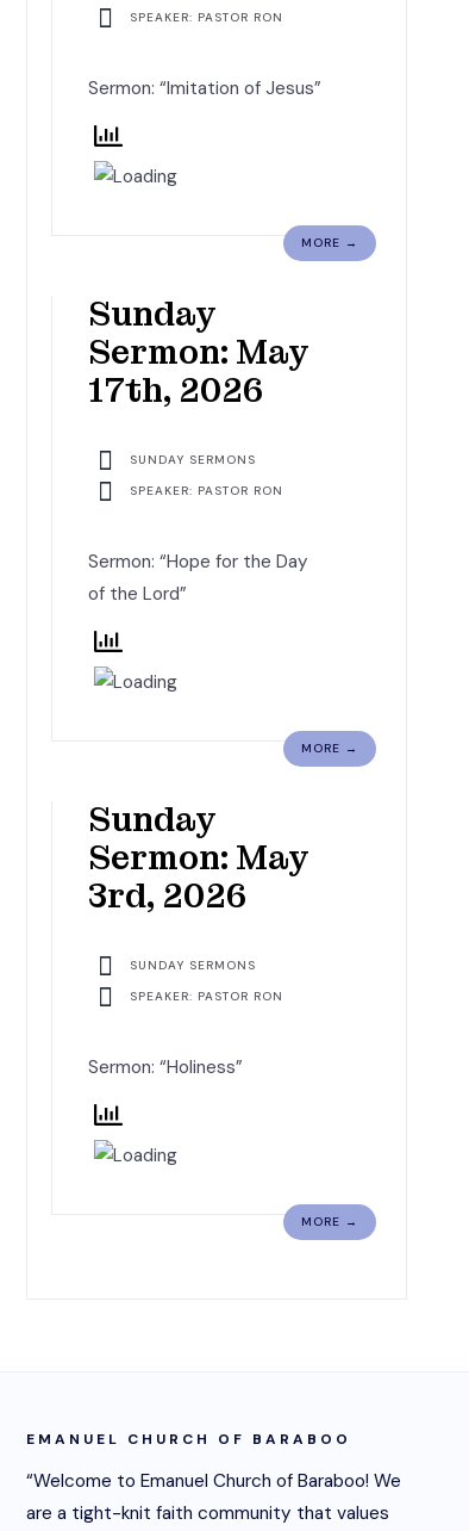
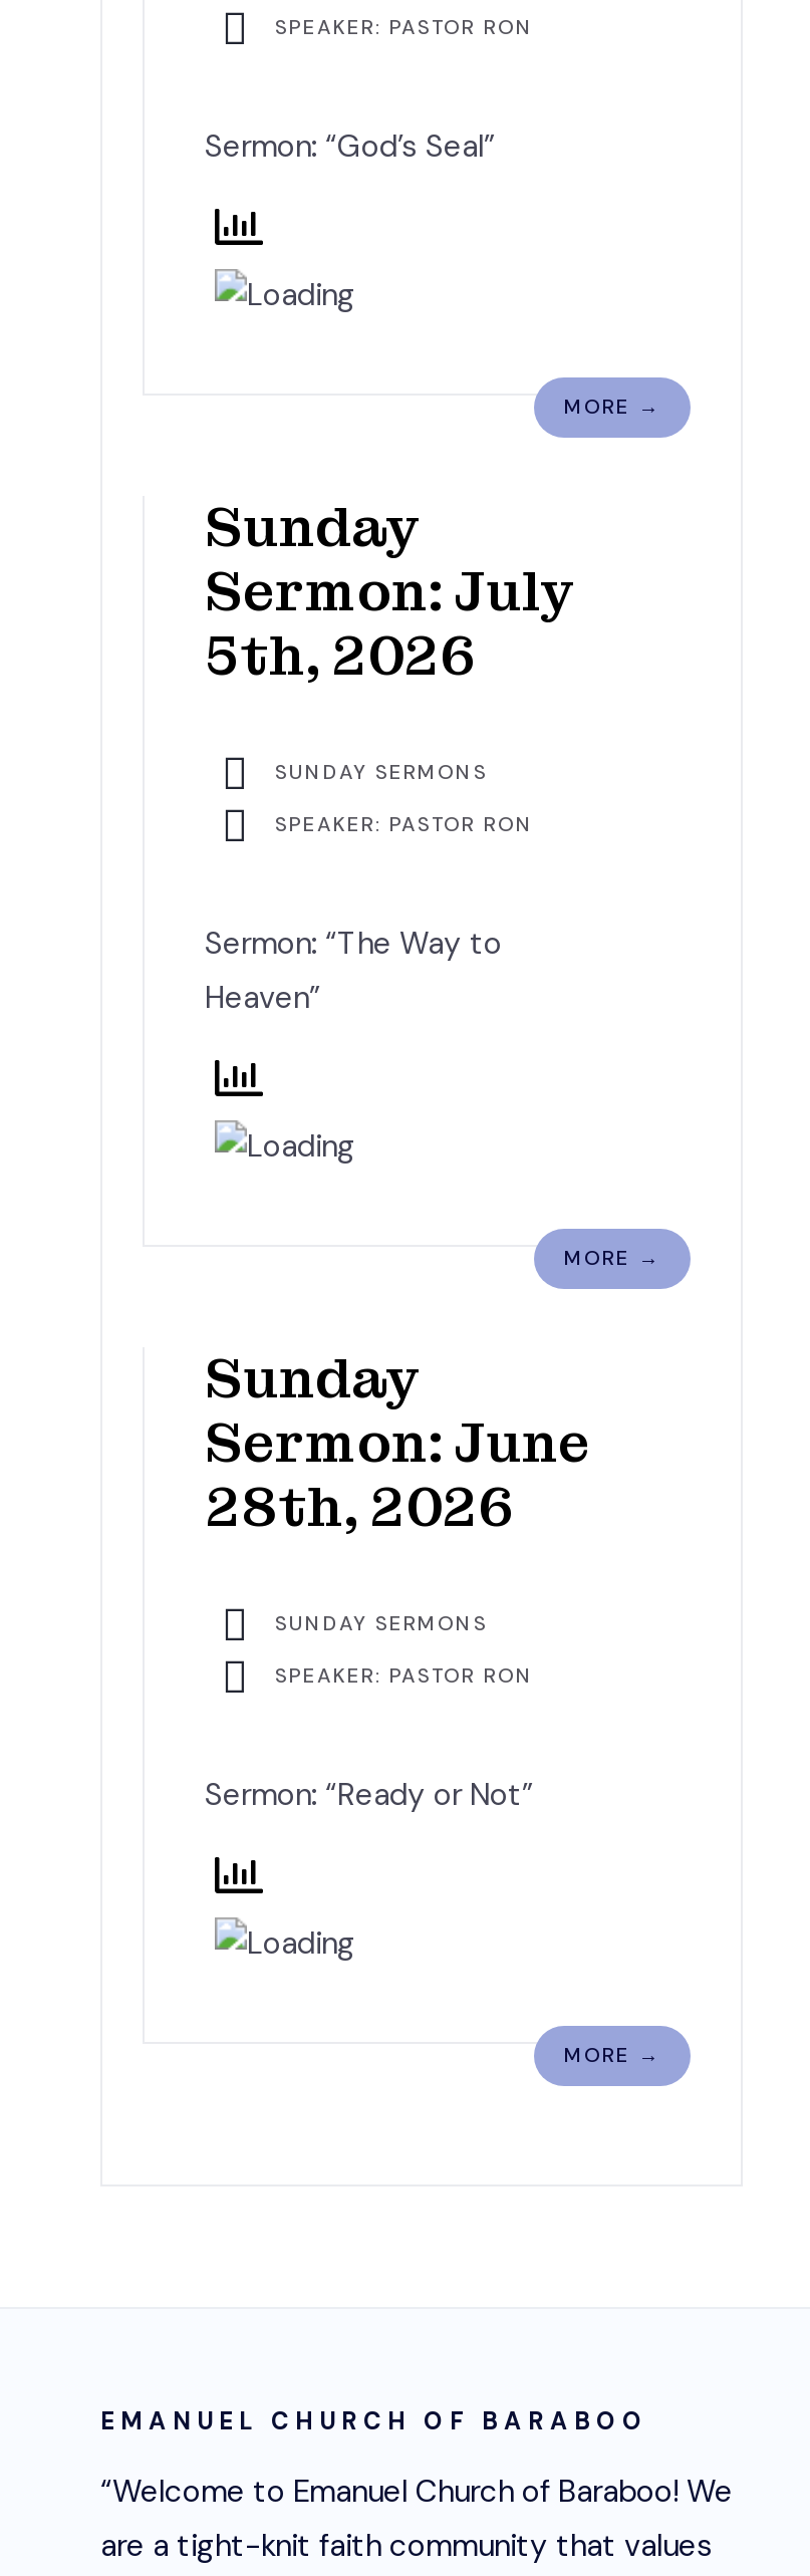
[88,77,321,100] Sermon: “Imitation of Jesus” -> [205,127,496,167] Sermon: “God’s Seal”
[88,332,309,412] Sermon: May | 17th, 2026 -> [205,557,576,691] Sermon: July | 5th, 2026
[88,550,308,606] Sermon: “Hope for the Day | of the Lord” -> [205,924,502,1018] Sermon: “The Way to | Heaven”
[88,837,309,917] Sermon: May | 3rd, 2026 -> [205,1408,590,1542] Sermon: June | 28th, 2026
[88,1055,243,1079] Sermon: “Holiness” -> [205,1775,534,1815] Sermon: “Ready or Not”

